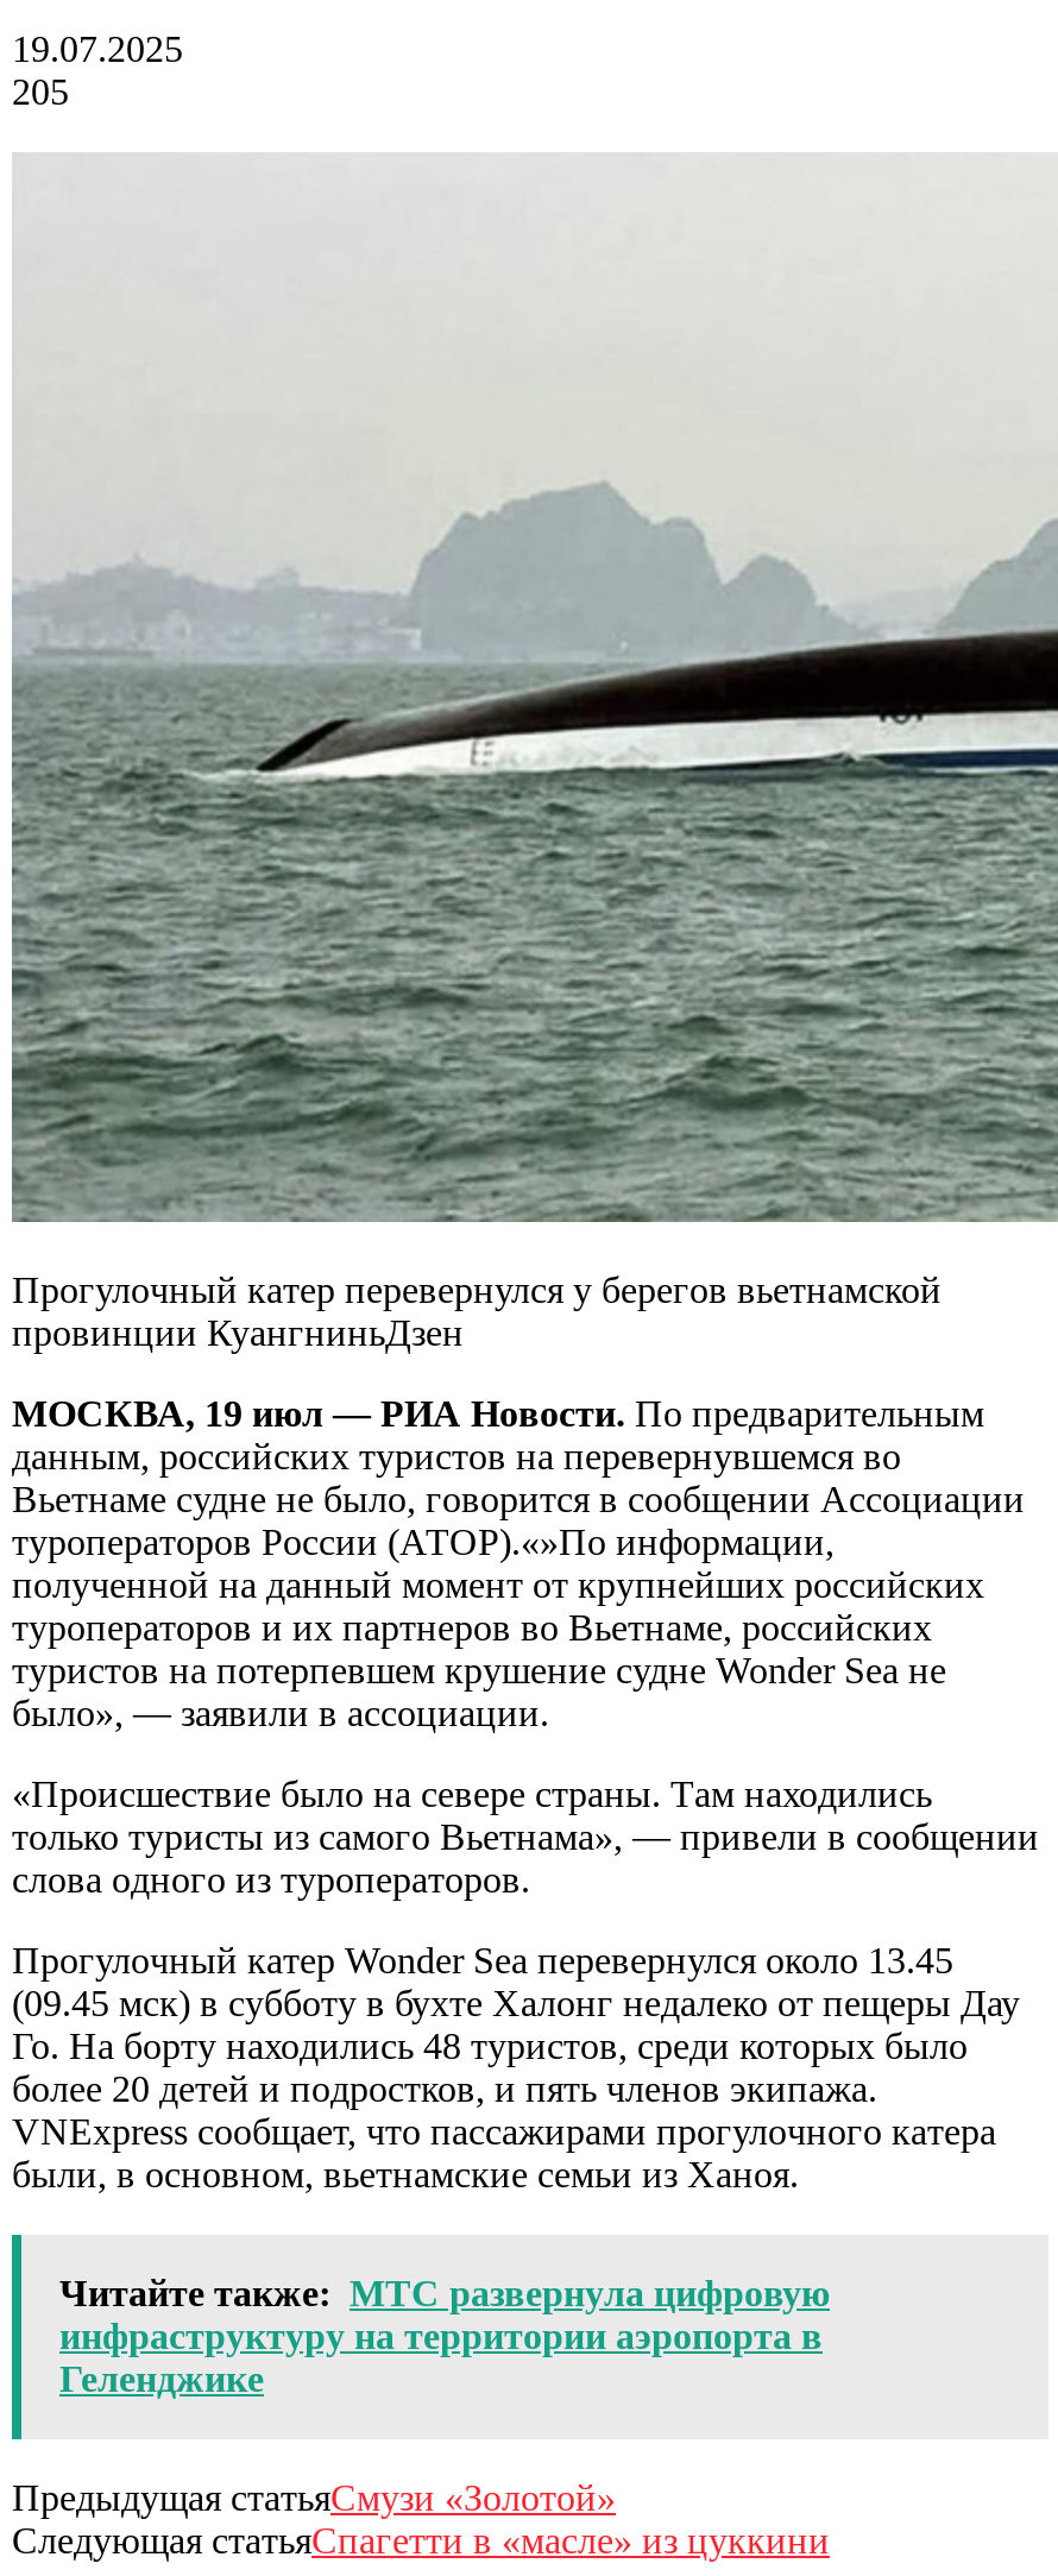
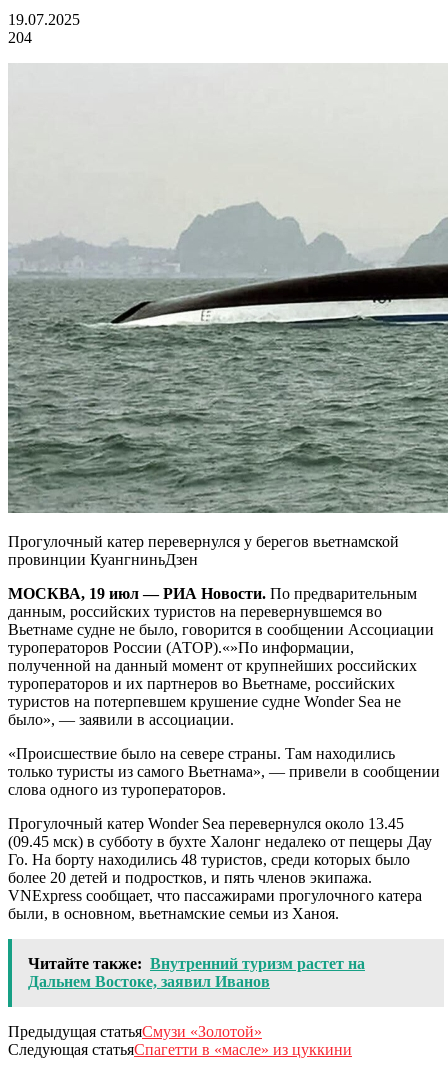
[12,71,69,111] 205 -> [8,29,32,46] 204
[59,2272,830,2398] Читайте также: МТС развернула цифровую | инфраструктуру на территории аэропорта в | Геленджике -> [28,955,365,990] Читайте также: Внутренний туризм растет на | Дальнем Востоке, заявил Иванов

